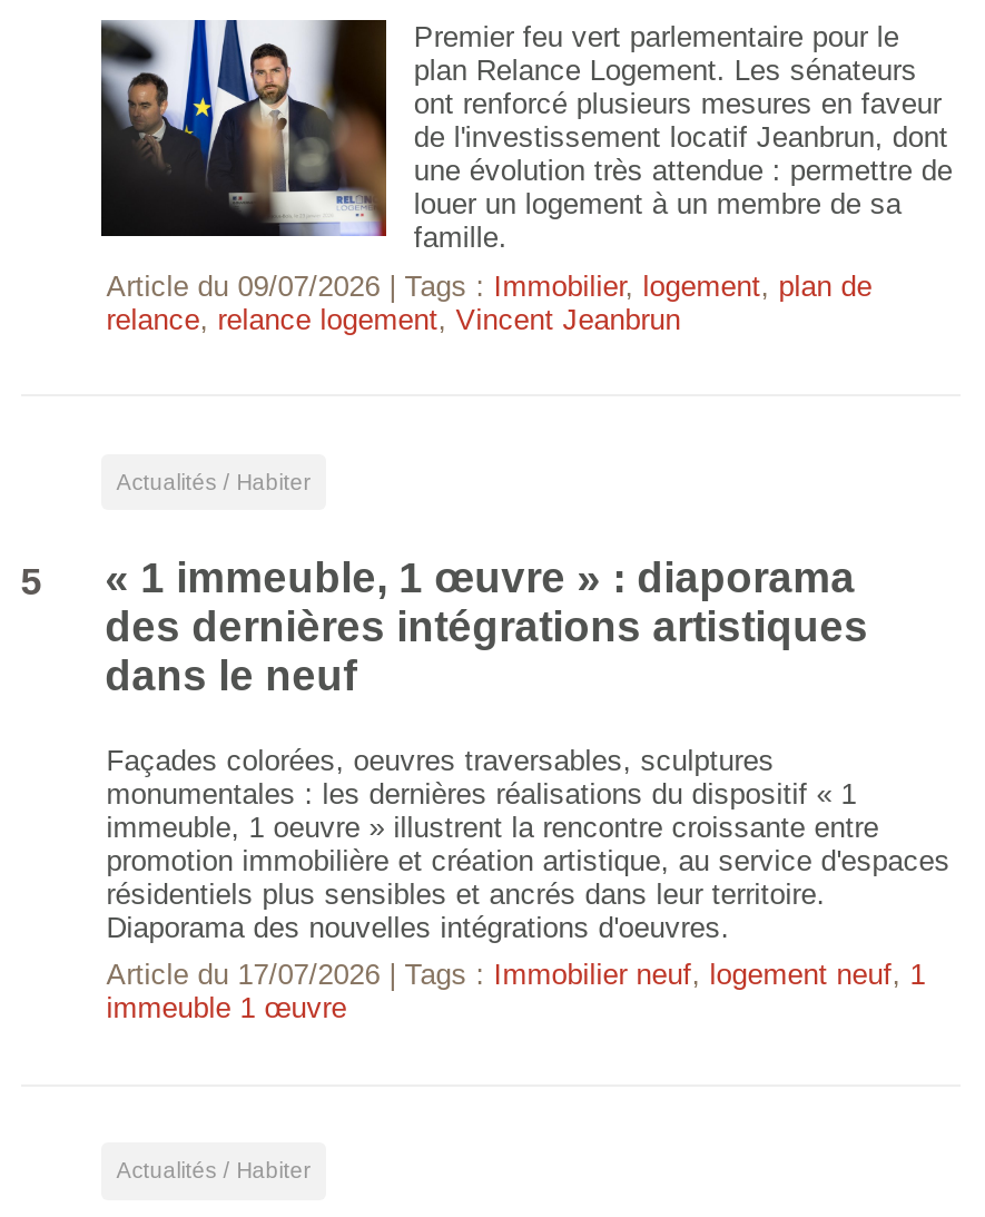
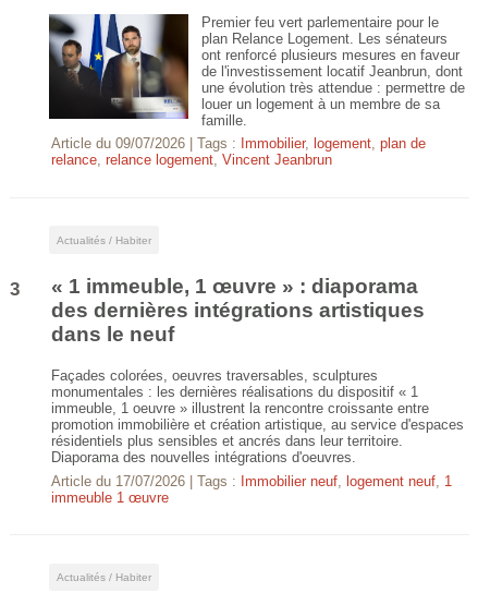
[21,553,855,604] 5 « 1 immeuble, 1 œuvre » : diaporama -> [10,275,418,300] 3 « 1 immeuble, 1 œuvre » : diaporama

